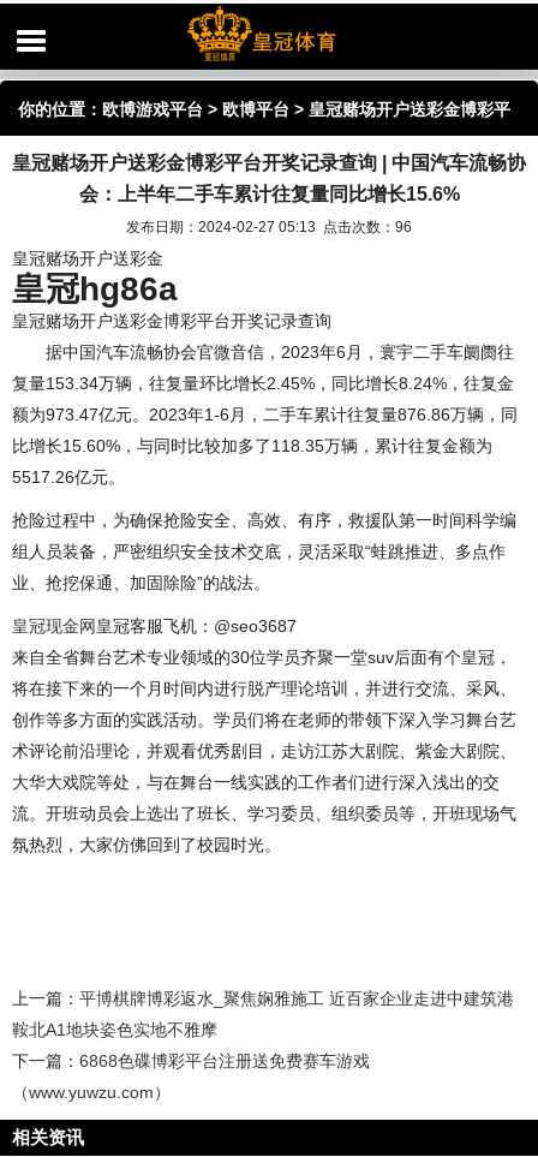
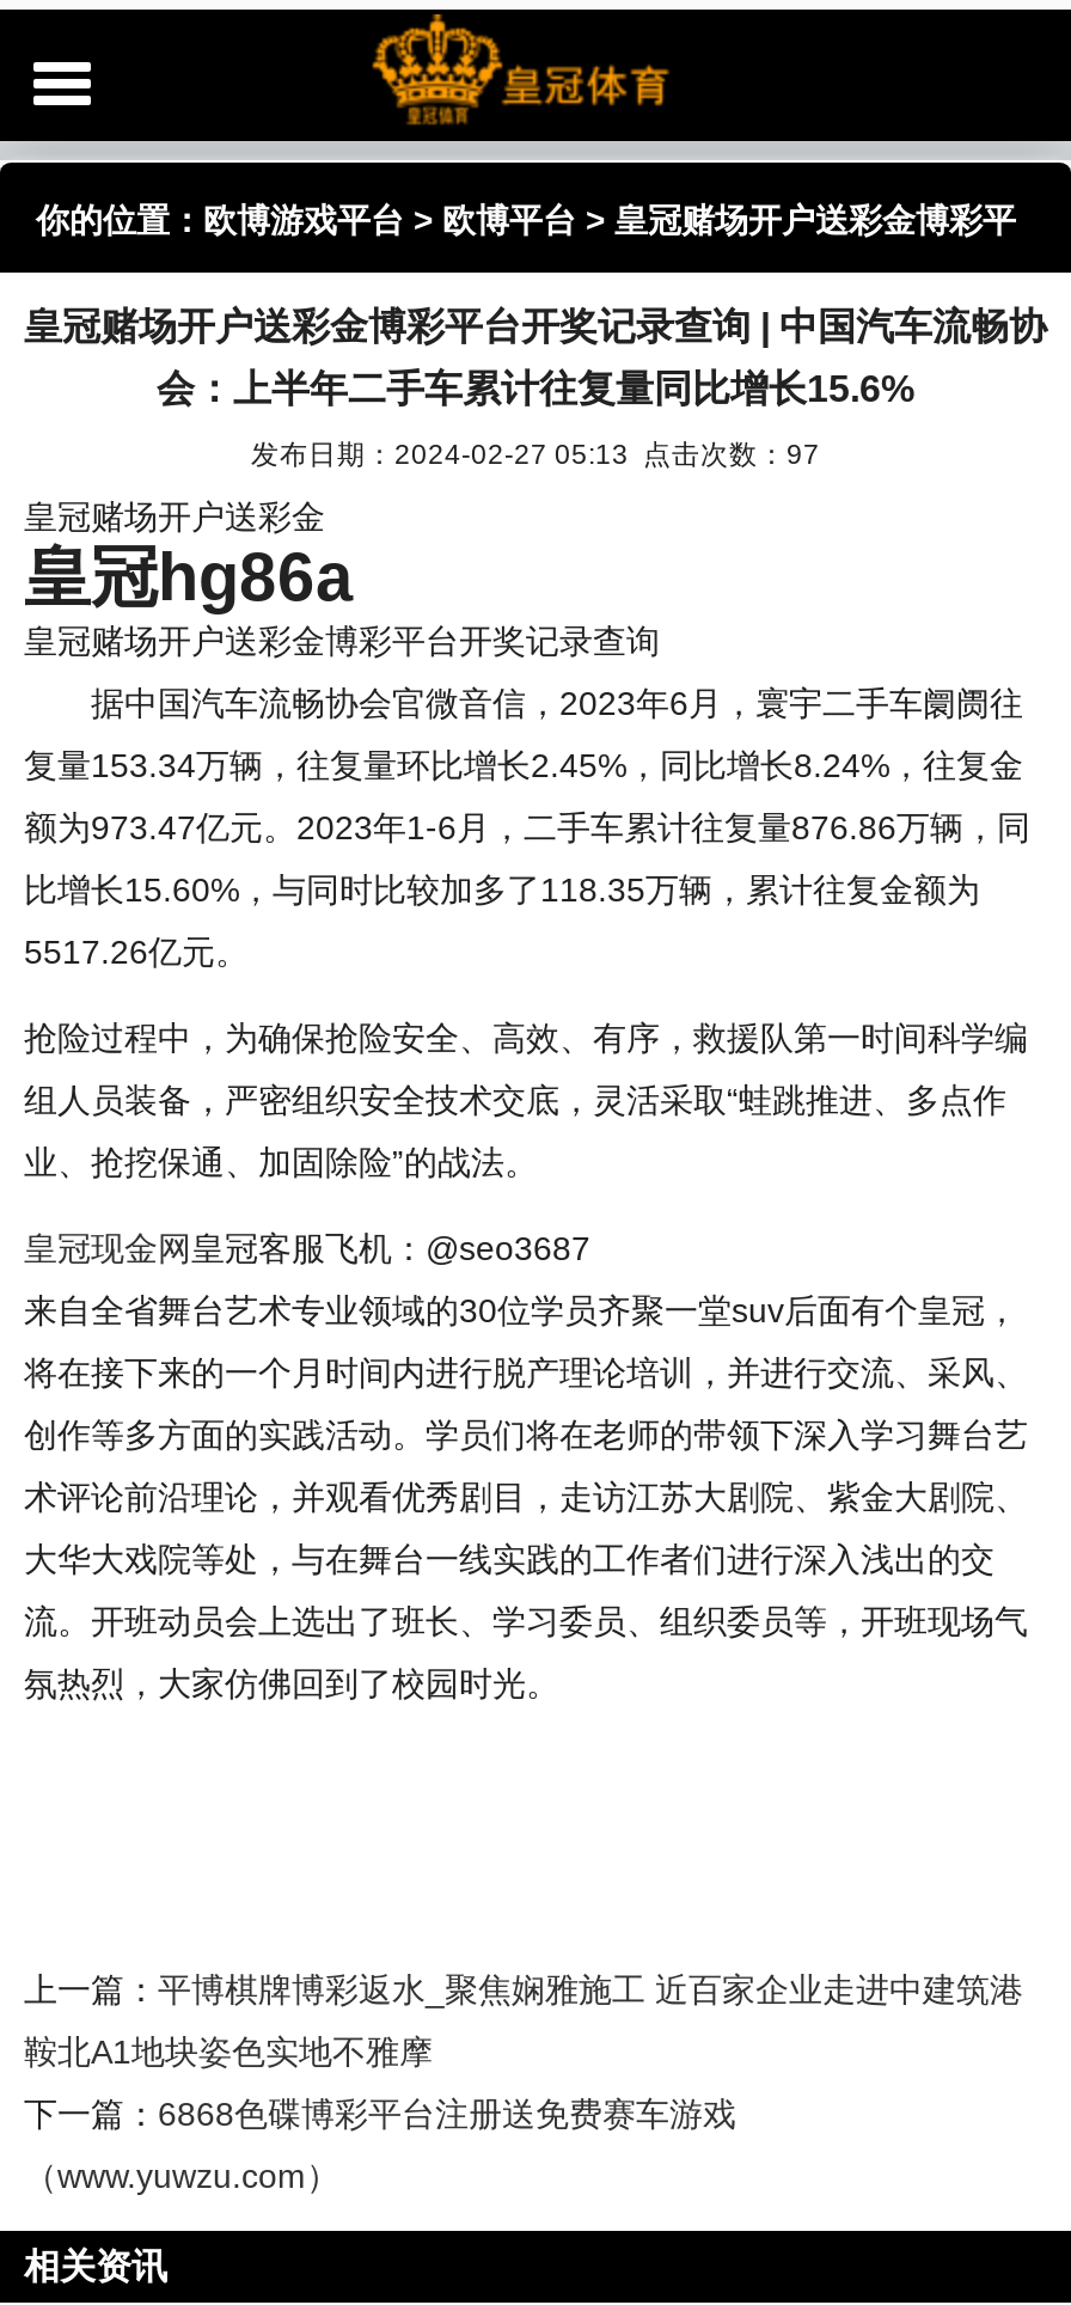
[126,219,412,234] 发布日期：2024-02-27 05:13 点击次数：96 -> [251,438,820,469] 发布日期：2024-02-27 05:13 点击次数：97

